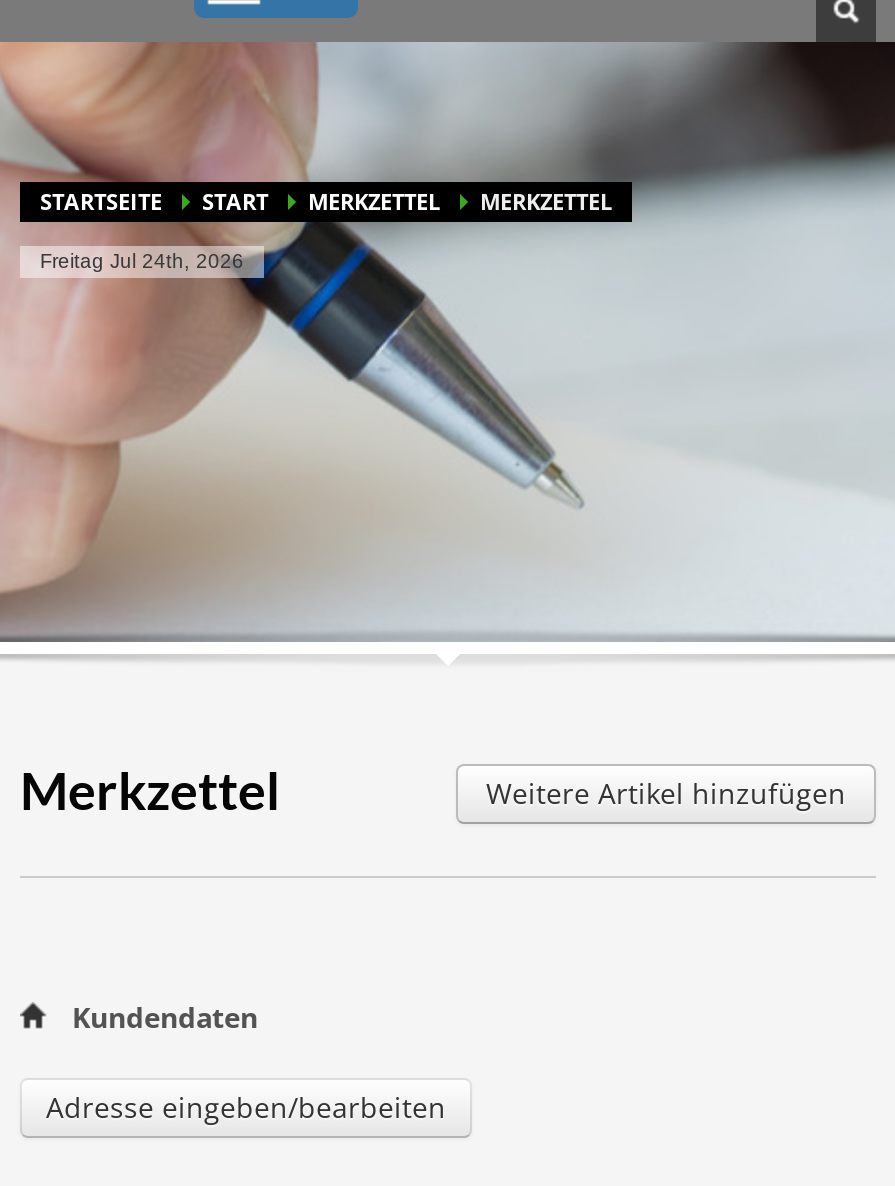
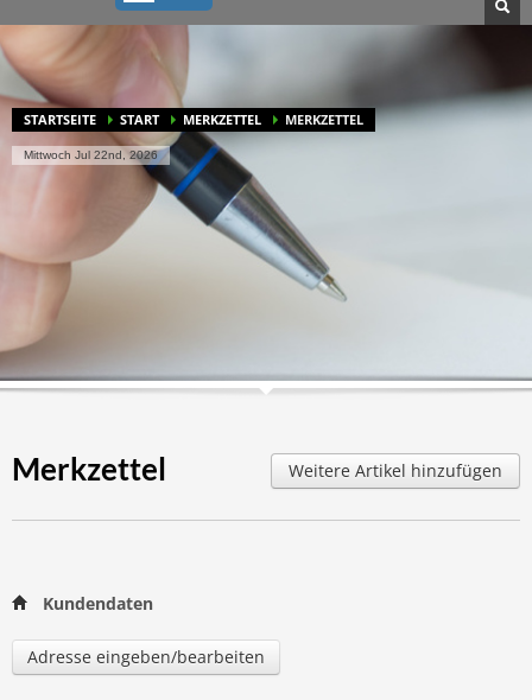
[40,250,244,272] Freitag Jul 24th, 2026 -> [24,148,158,161] Mittwoch Jul 22nd, 2026

